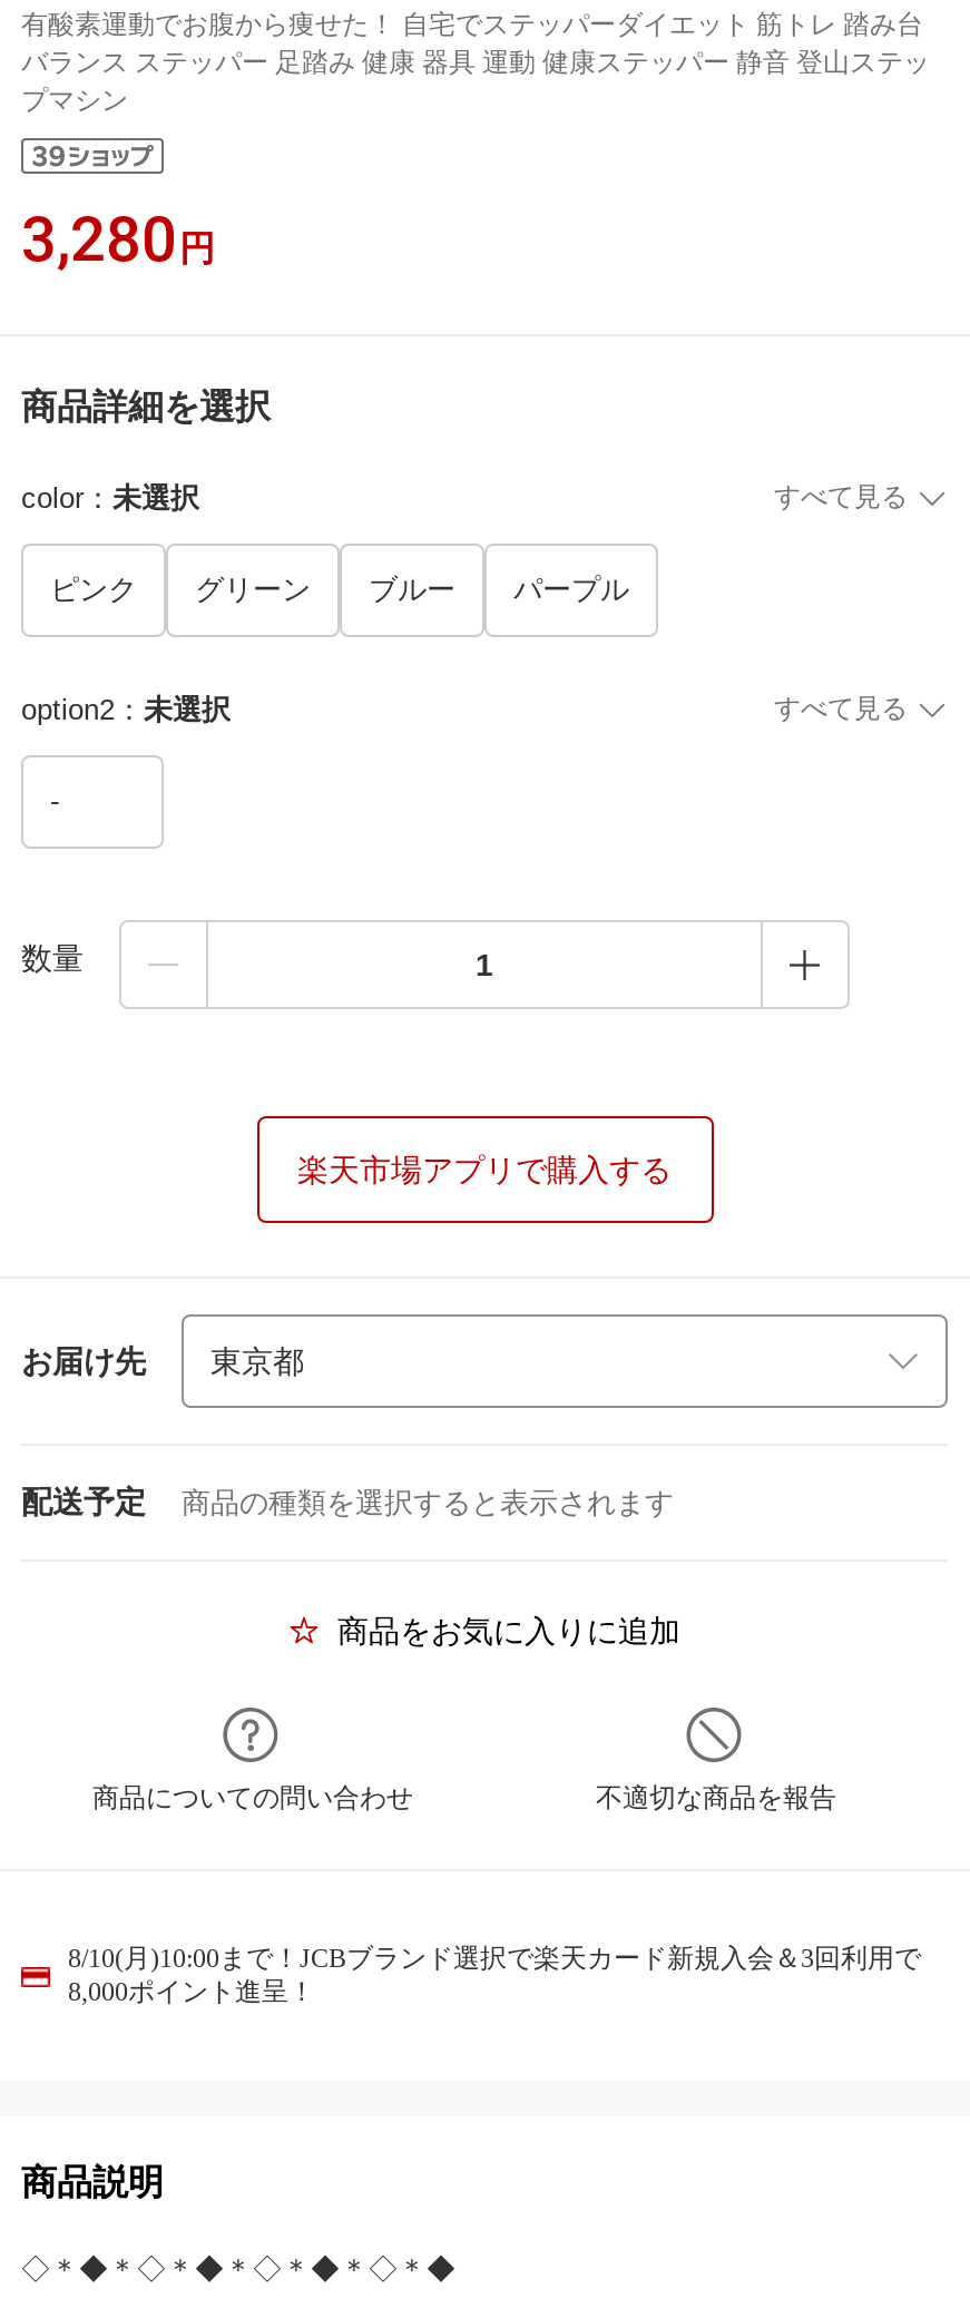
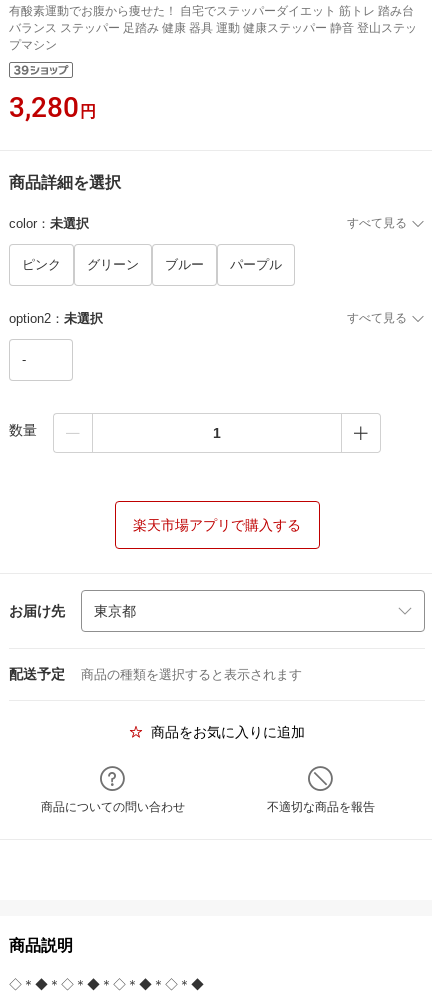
[68,1943,921,2007] 8/10(月)10:00まで！JCBブランド選択で楽天カード新規入会＆3回利用で | 8,000ポイント進呈！ -> none

